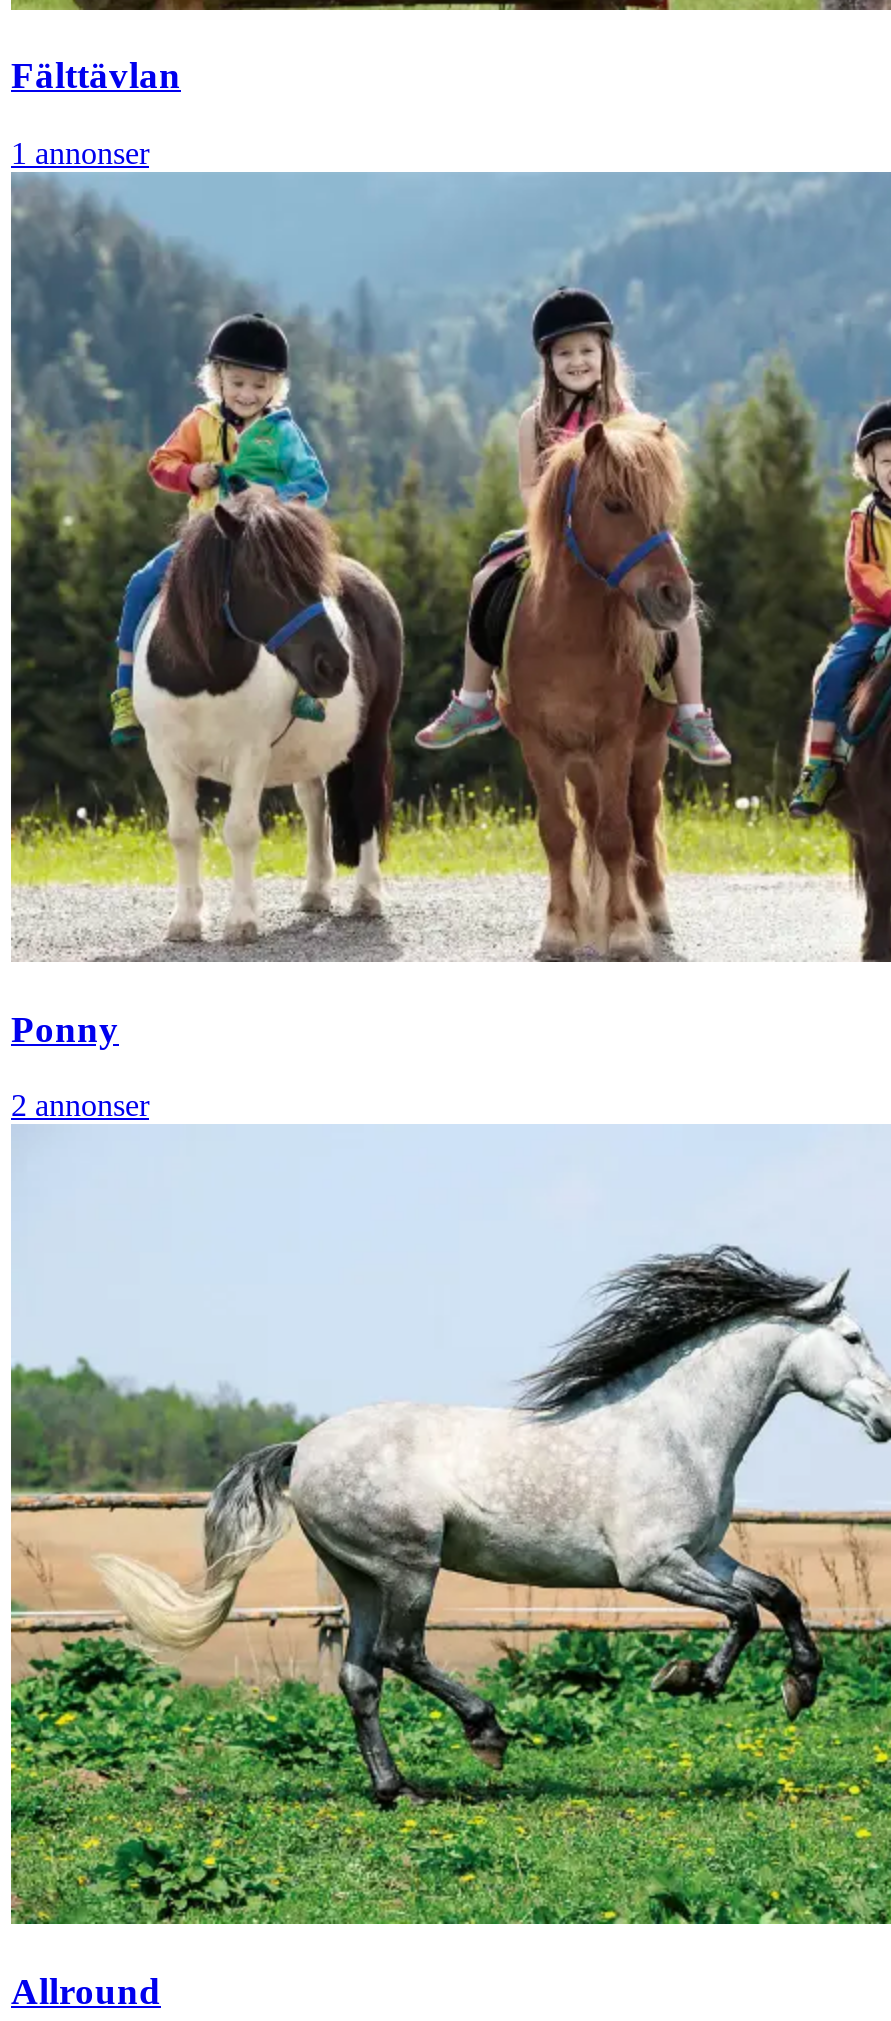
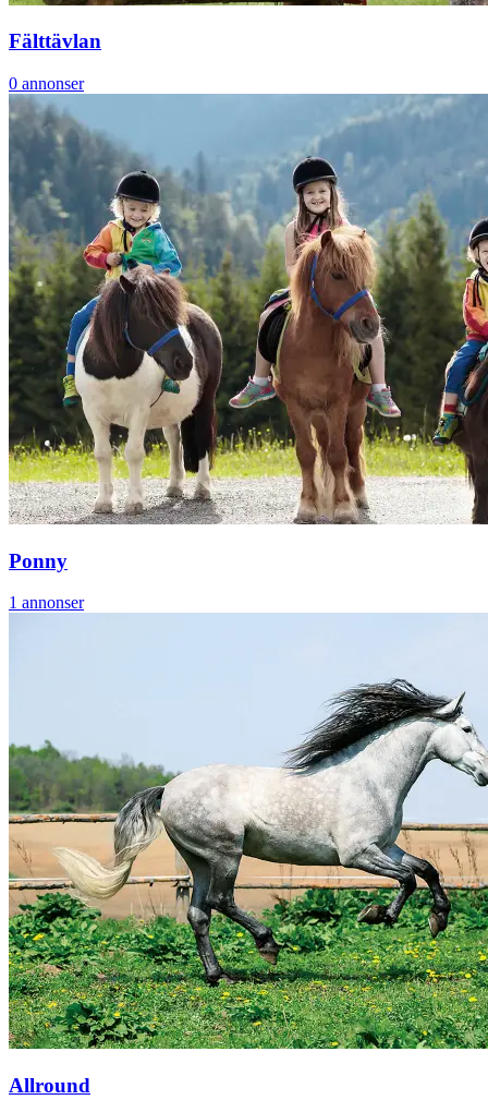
[11,136,149,170] 1 annonser -> [9,74,84,93] 0 annonser
[11,1089,149,1123] 2 annonser -> [9,594,84,612] 1 annonser

